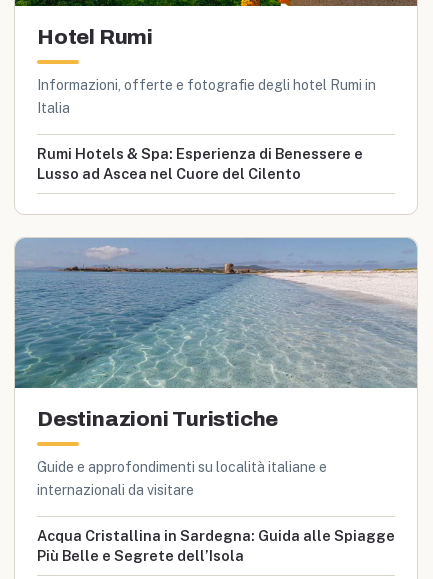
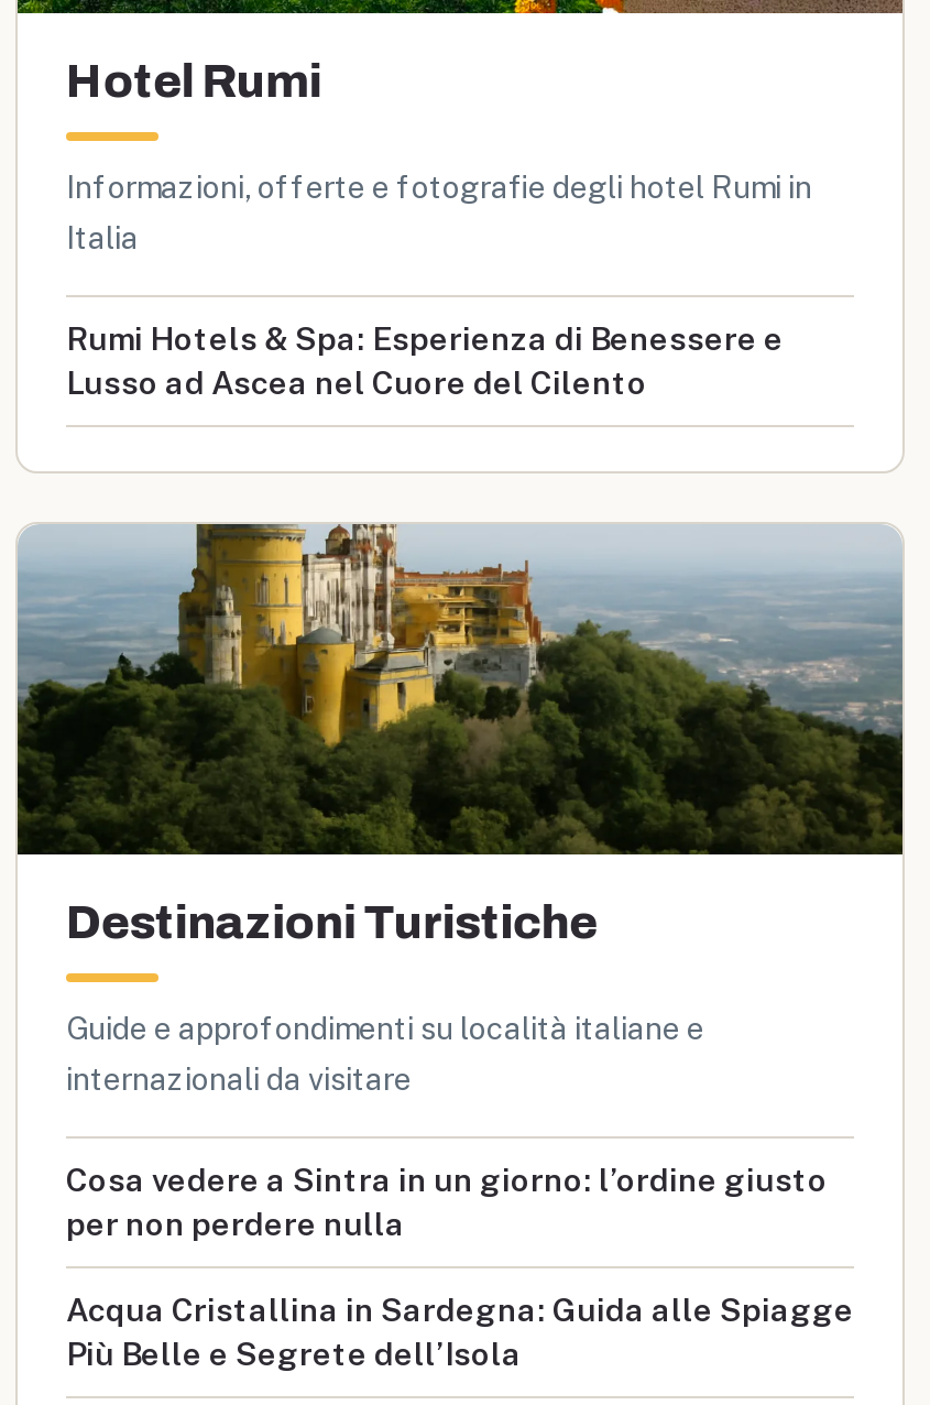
[14,237,418,389] [image] -> [15,522,905,857] [image]
none -> [66,1161,828,1242] Cosa vedere a Sintra in un giorno: l’ordine giusto | per non perdere nulla

